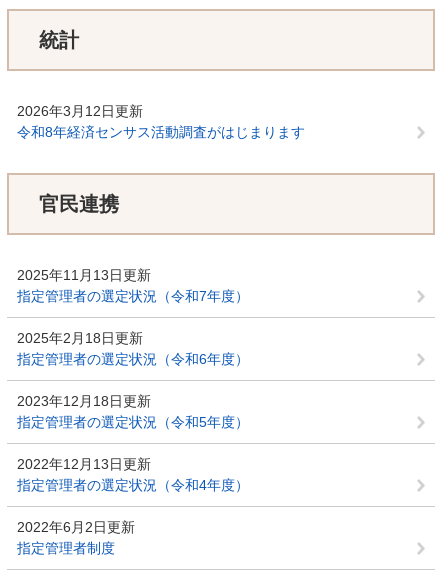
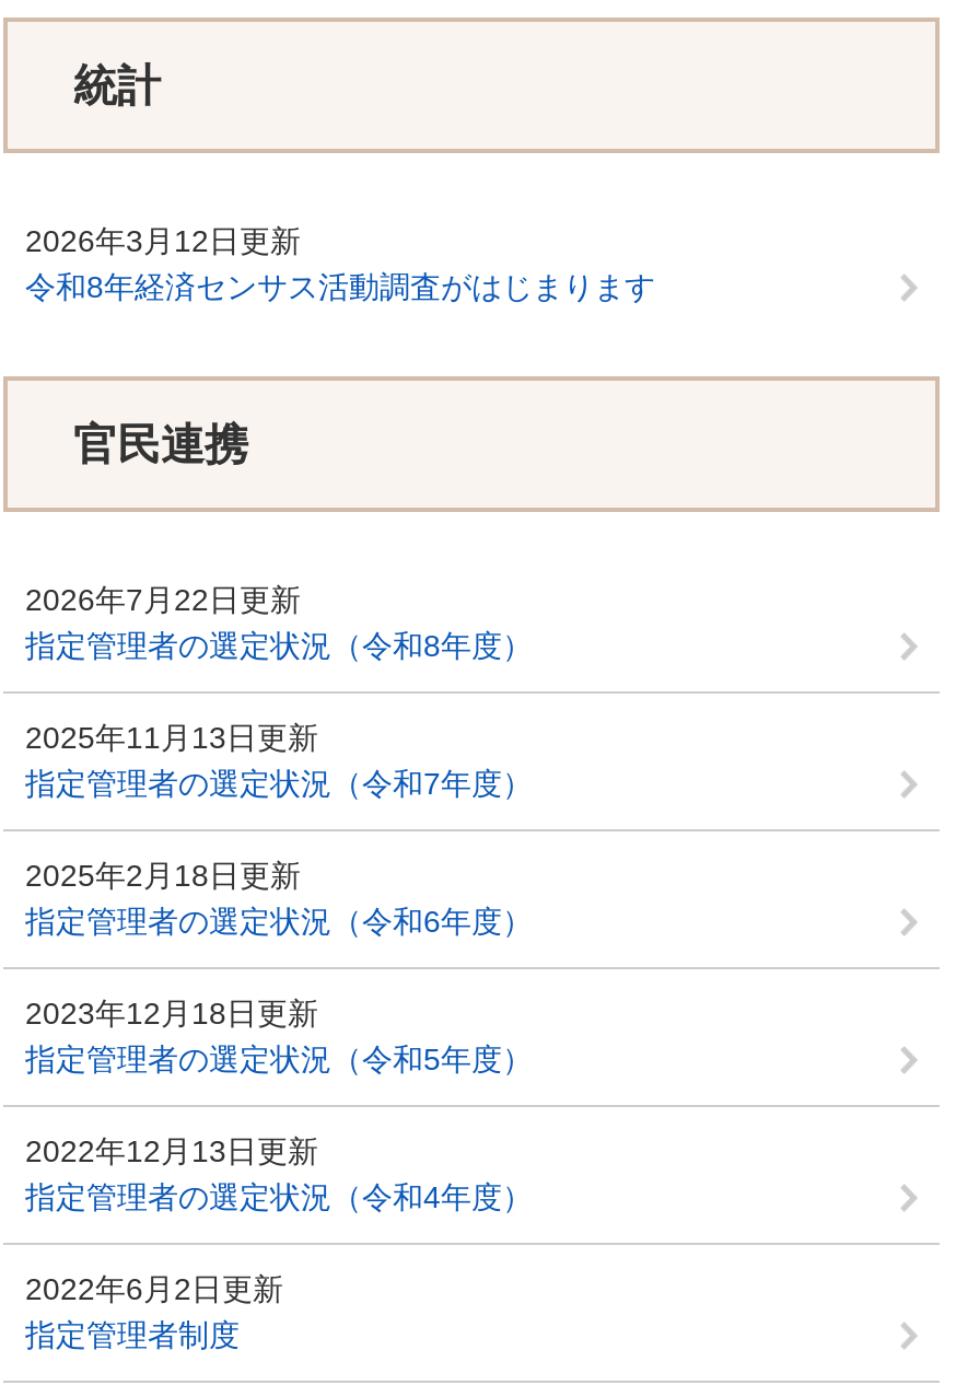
none -> [25,582,533,663] 2026年7月22日更新 | 指定管理者の選定状況（令和8年度）

